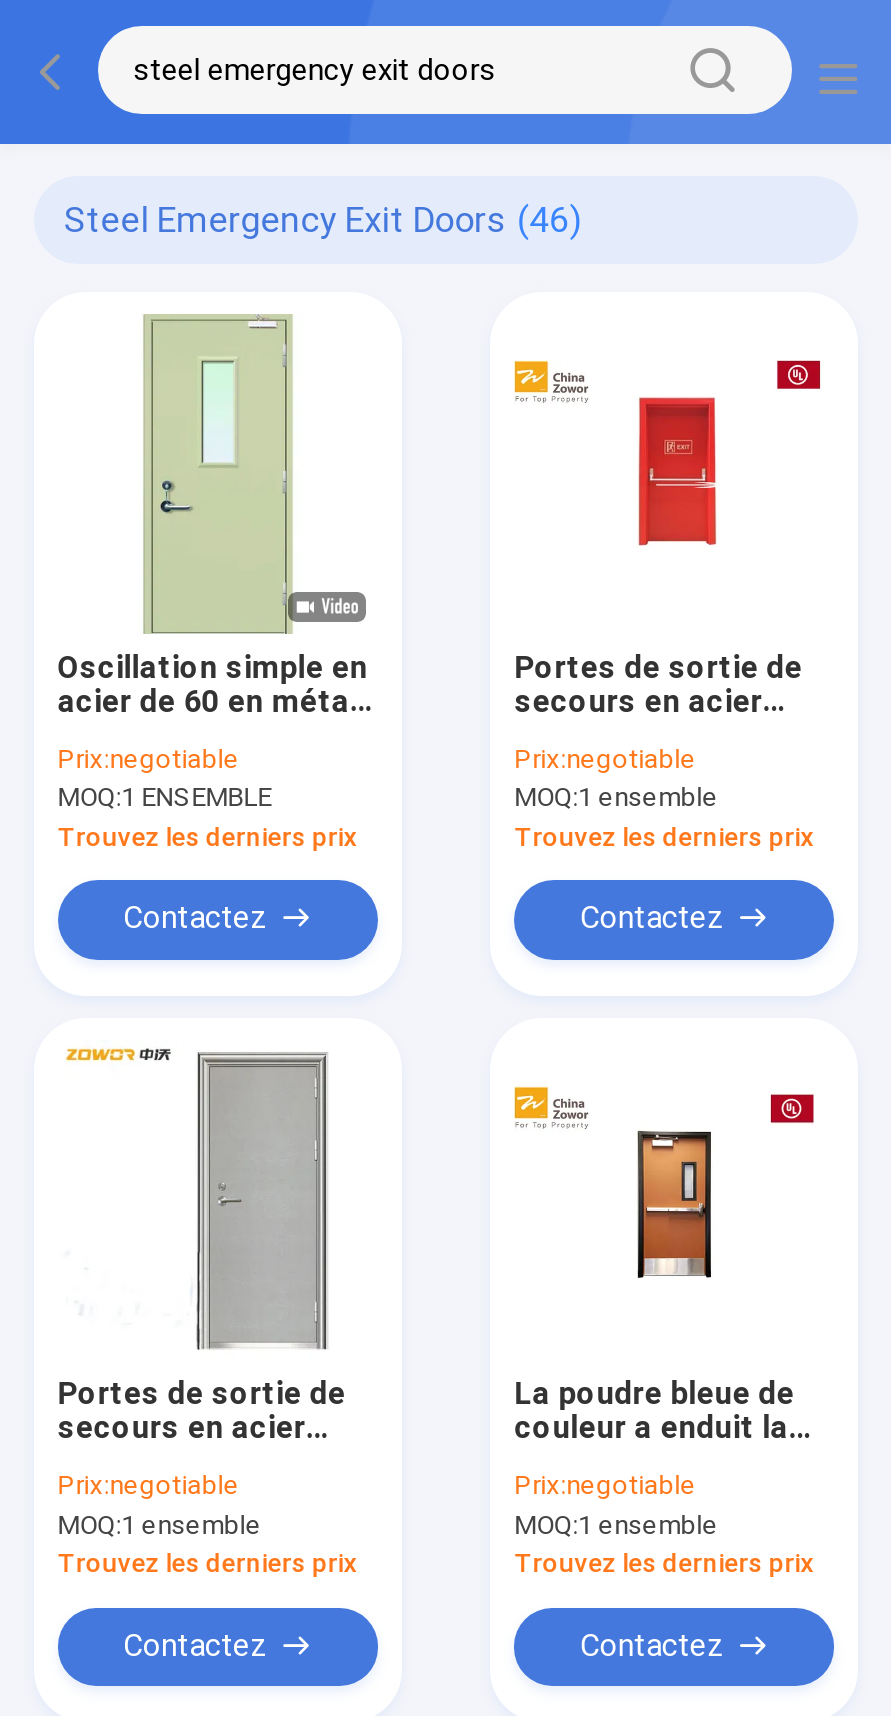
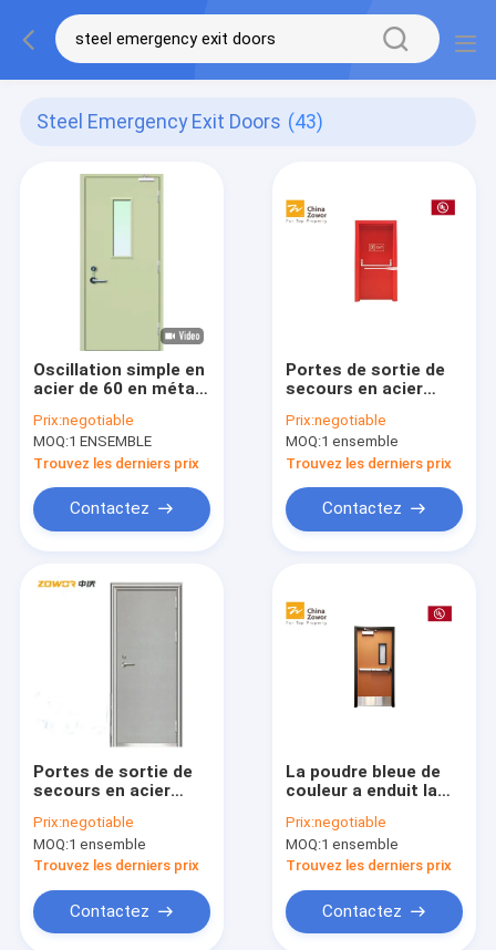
[64,201,581,241] Steel Emergency Exit Doors (46) -> [37,111,323,133] Steel Emergency Exit Doors (43)

